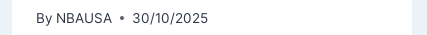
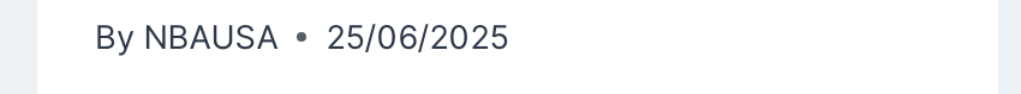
[36,10,208,26] By NBAUSA 30/10/2025 -> [95,17,509,55] By NBAUSA 25/06/2025

